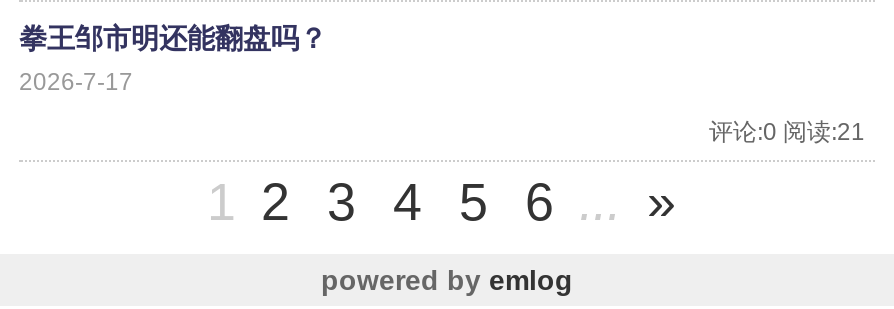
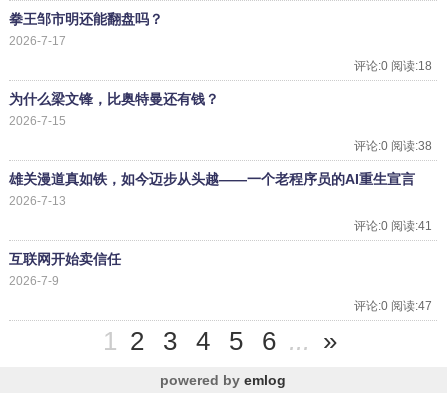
[709,118,865,146] 评论:0 阅读:21 -> [9,59,432,313] 评论:0 阅读:18 | 为什么梁文锋，比奥特曼还有钱？ | 2026-7-15 | 评论:0 阅读:38 | 雄关漫道真如铁，如今迈步从头越——一个老程序员的AI重生宣言 | 2026-7-13 | 评论:0 阅读:41 | 互联网开始卖信任 | 2026-7-9 | 评论:0 阅读:47

